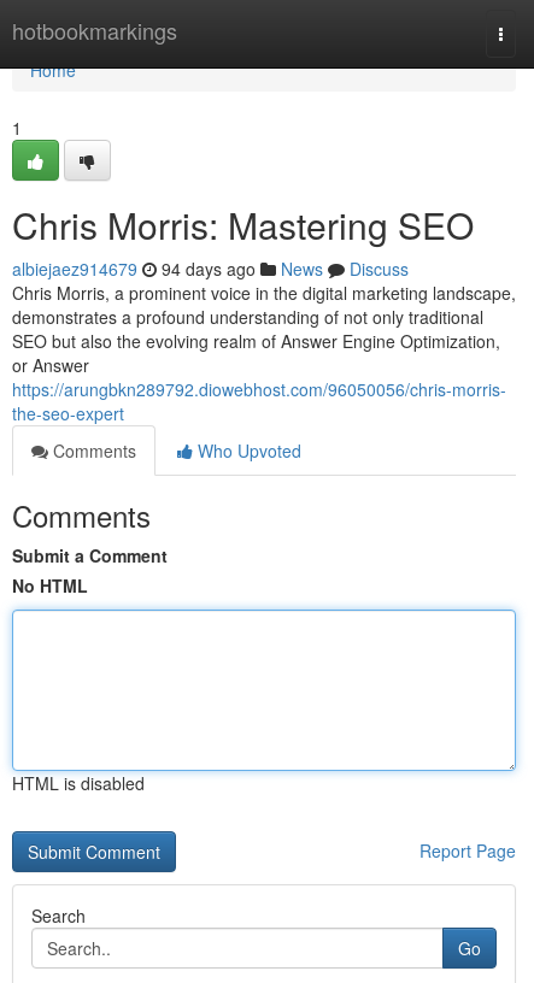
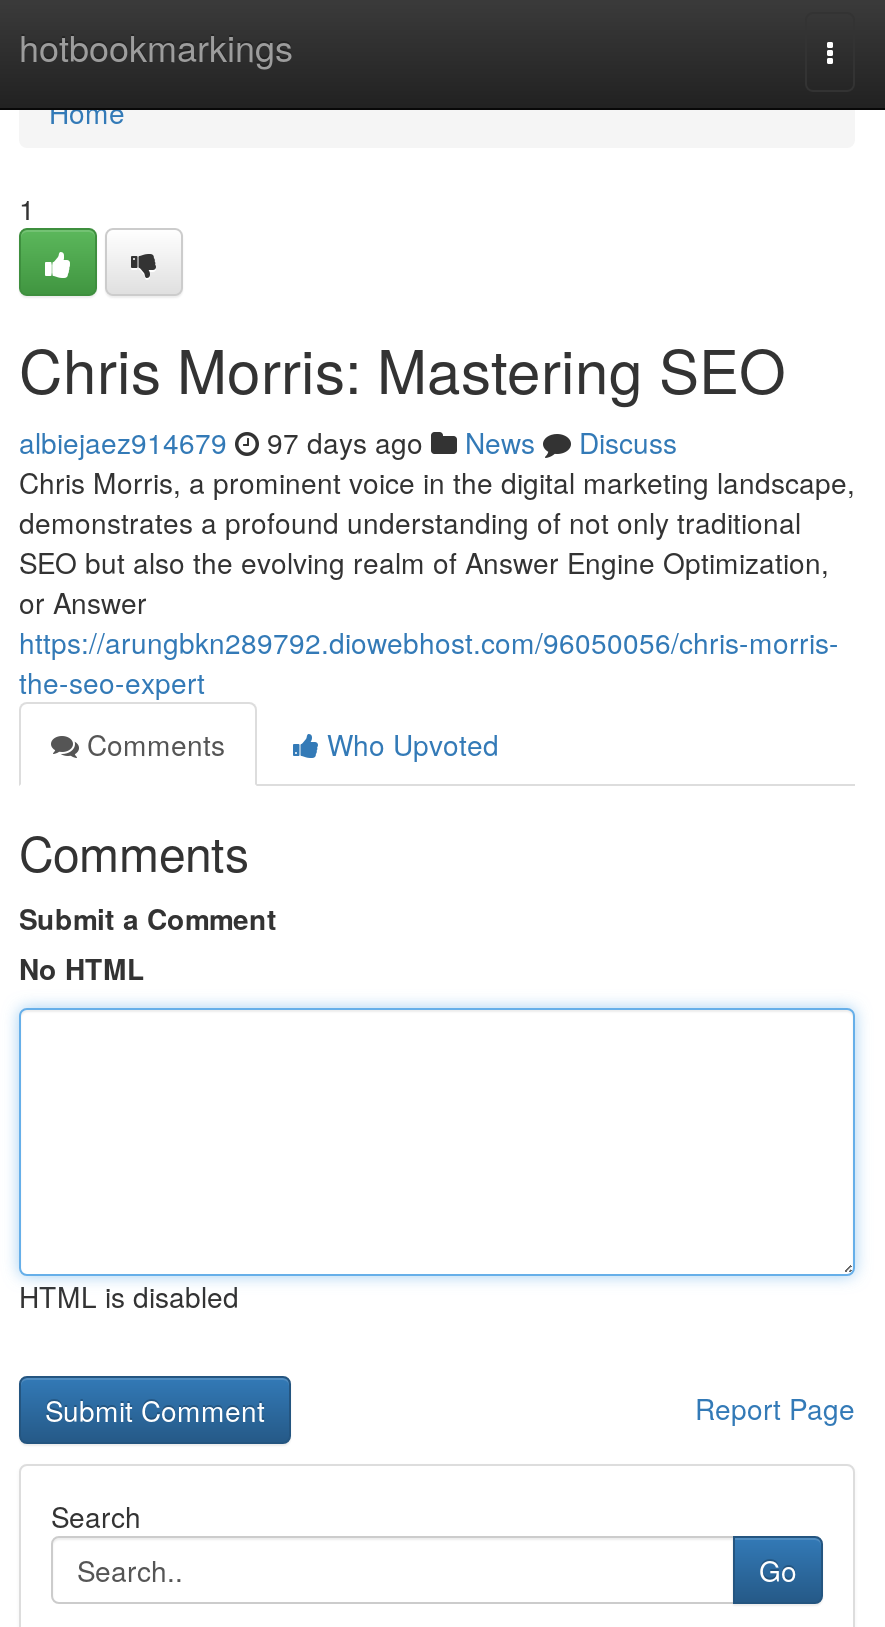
[12,257,409,281] albiejaez914679 94 days ago News Discuss -> [19,422,677,462] albiejaez914679 97 days ago News Discuss

